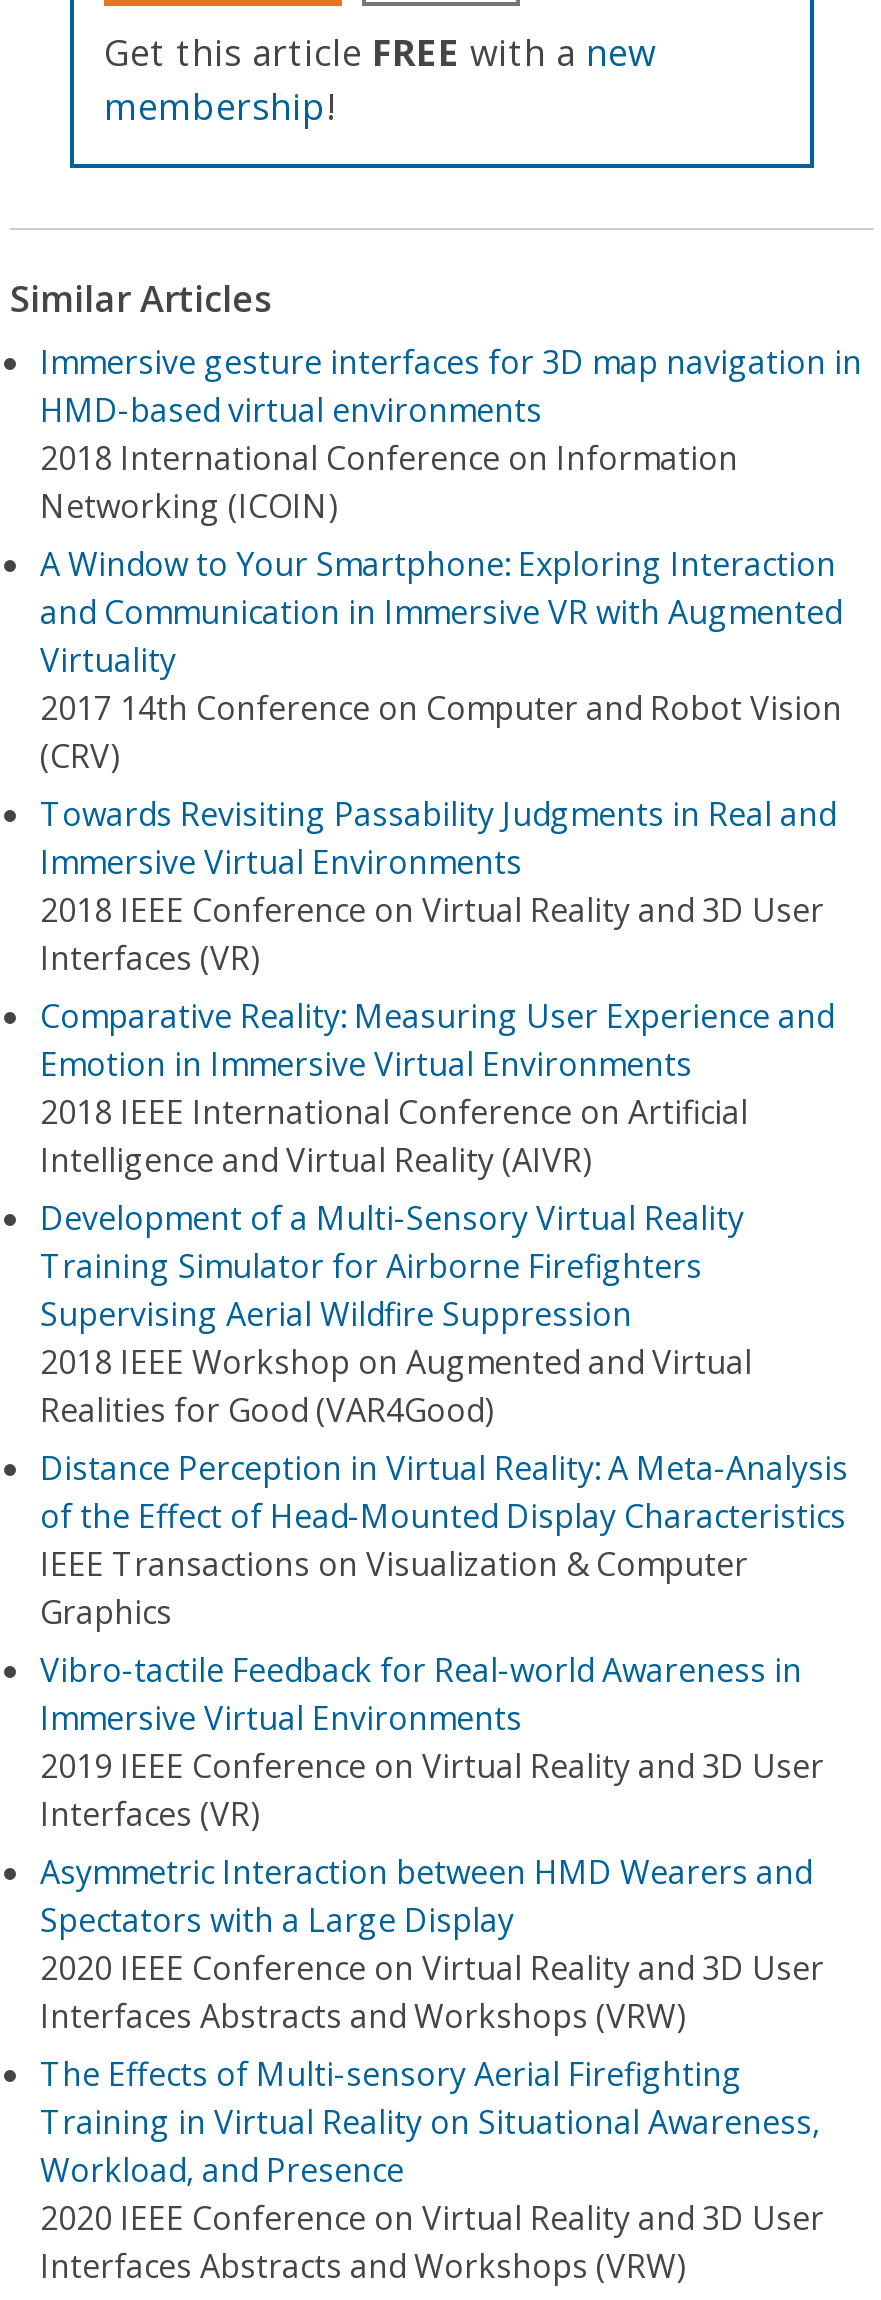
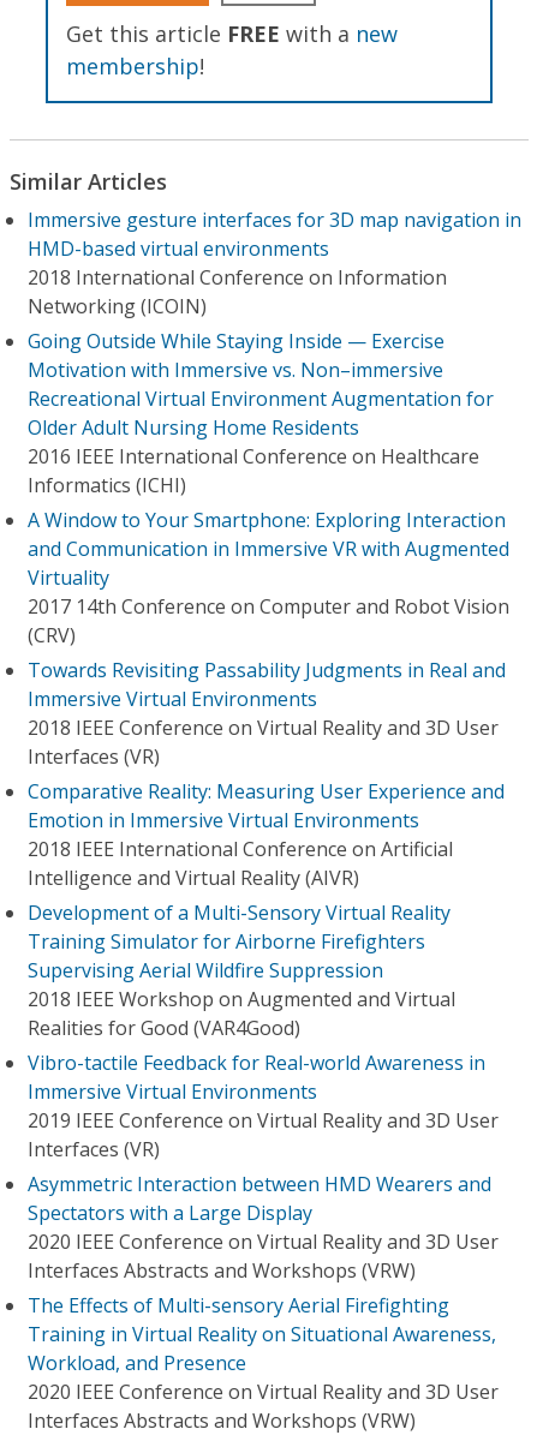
none -> [28,328,494,498] Going Outside While Staying Inside — Exercise | Motivation with Immersive vs. Non–immersive | Recreational Virtual Environment Augmentation for | Older Adult Nursing Home Residents | 2016 IEEE International Conference on Healthcare | Informatics (ICHI)
moved [40,542,842,1432] -> [28,507,509,1041]: A Window to Your Smartphone: Exploring Interaction | and Communication in Immersive VR with Augmented | Virtuality | ... | 2018 IEEE Workshop on Augmented and Virtual | Realities for Good (VAR4Good)
[40,1446,848,1634] Distance Perception in Virtual Reality: A Meta-Analysis | of the Effect of Head-Mounted Display Characteristics | IEEE Transactions on Visualization & Computer | Graphics -> none

